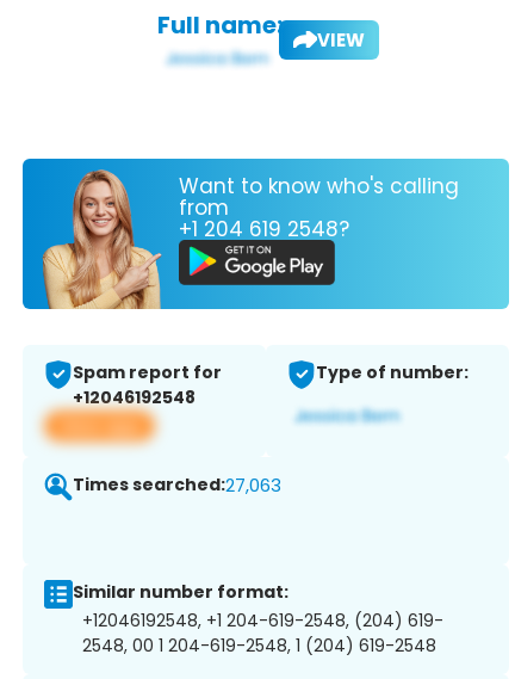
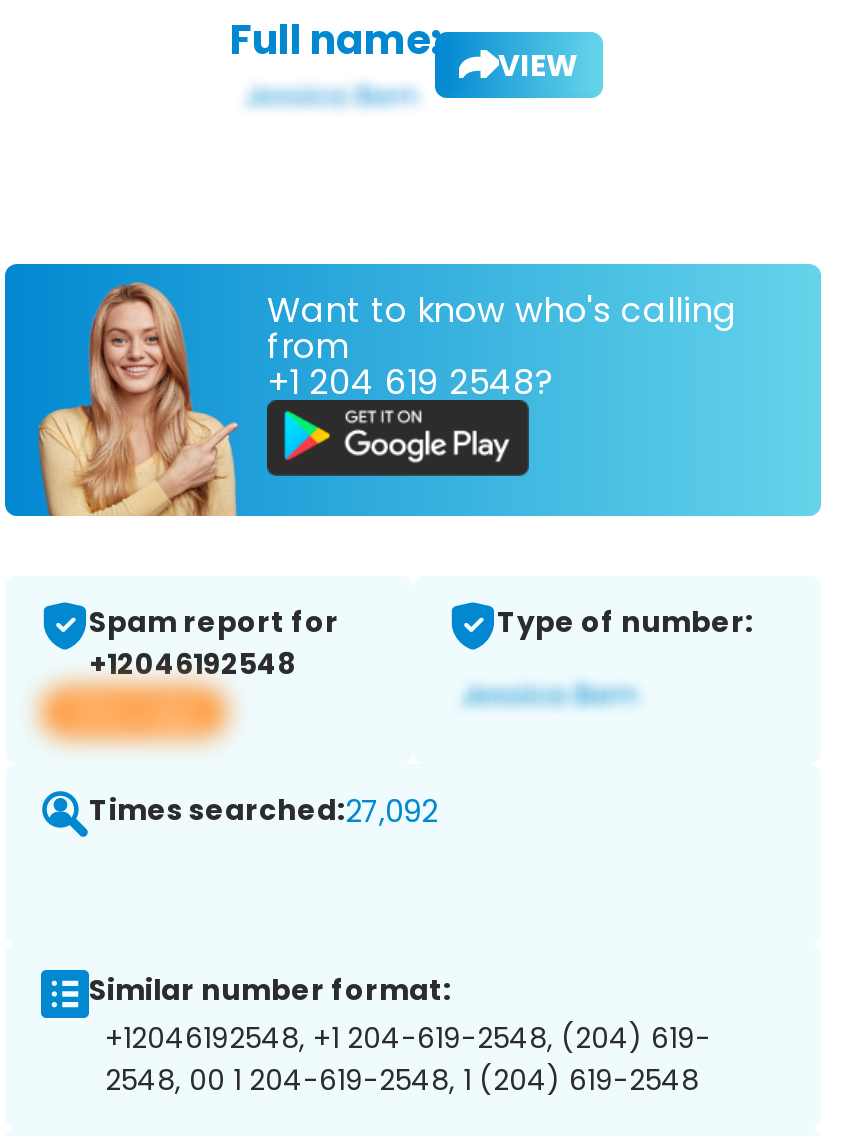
[73,473,281,498] Times searched:27,063 -> [89,790,437,832] Times searched:27,092

